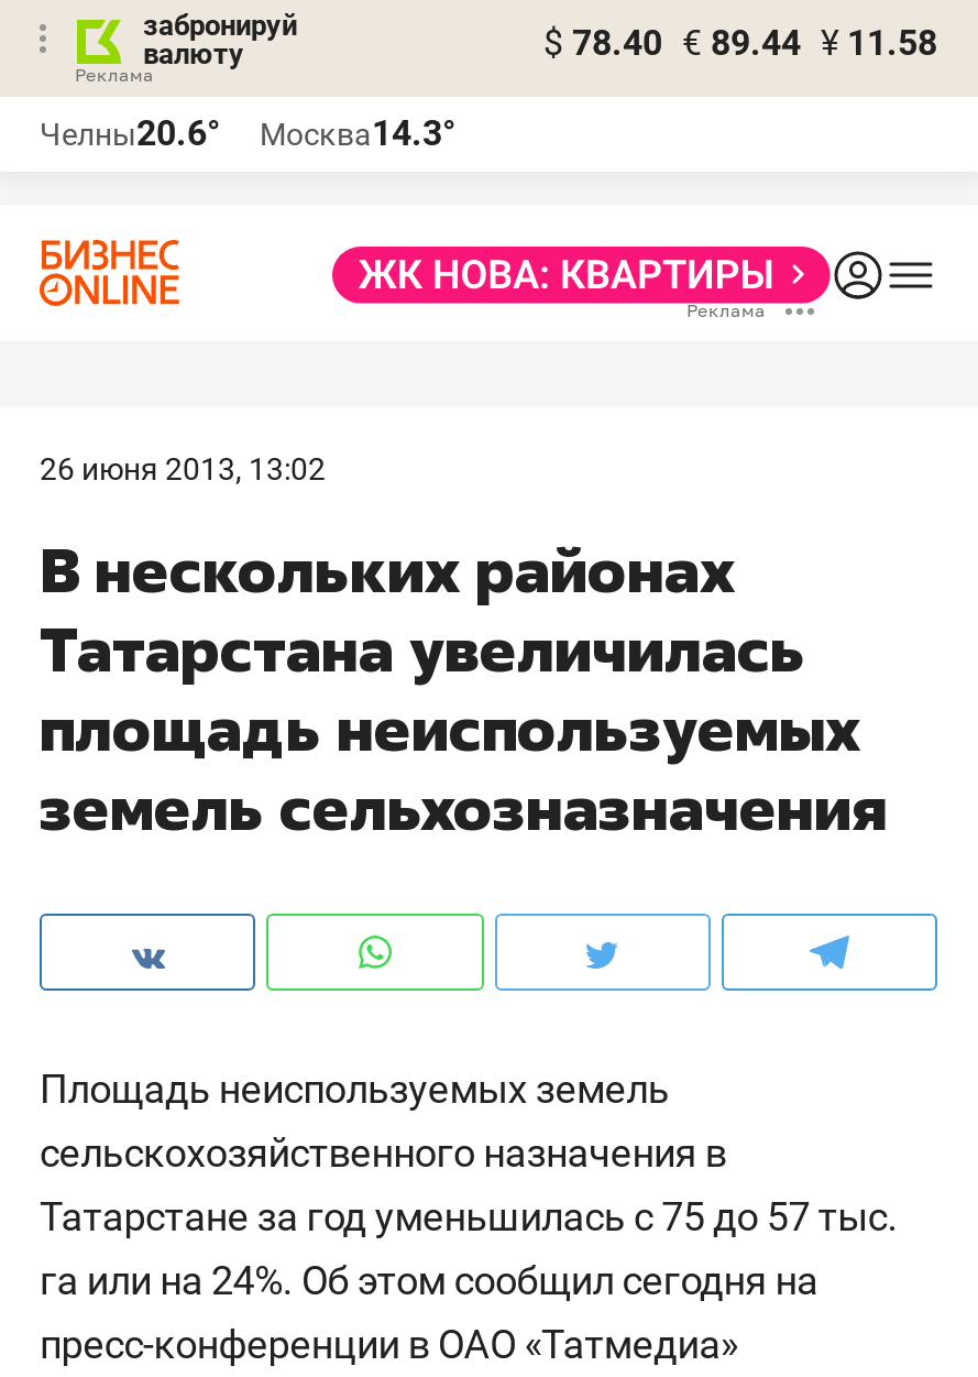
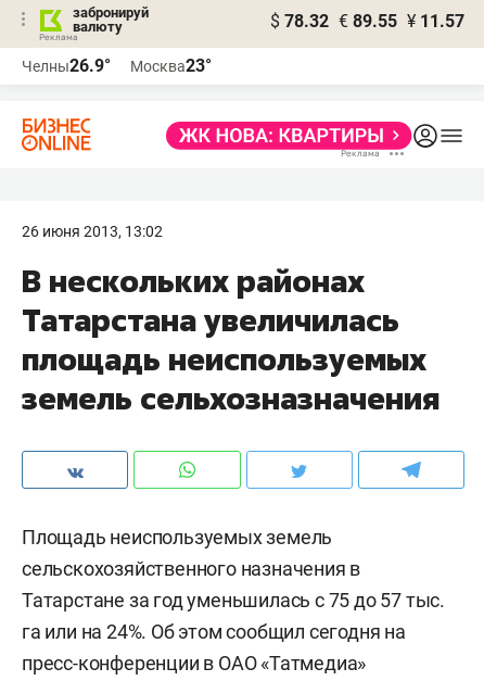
[543,22,937,64] $ 78.40 € 89.44 ¥ 11.58 -> [270,11,464,31] $ 78.32 € 89.55 ¥ 11.57
[40,112,220,154] Челны20.6° -> [22,55,111,76] Челны26.9°
[260,112,455,154] Москва14.3° -> [130,55,212,76] Москва23°

